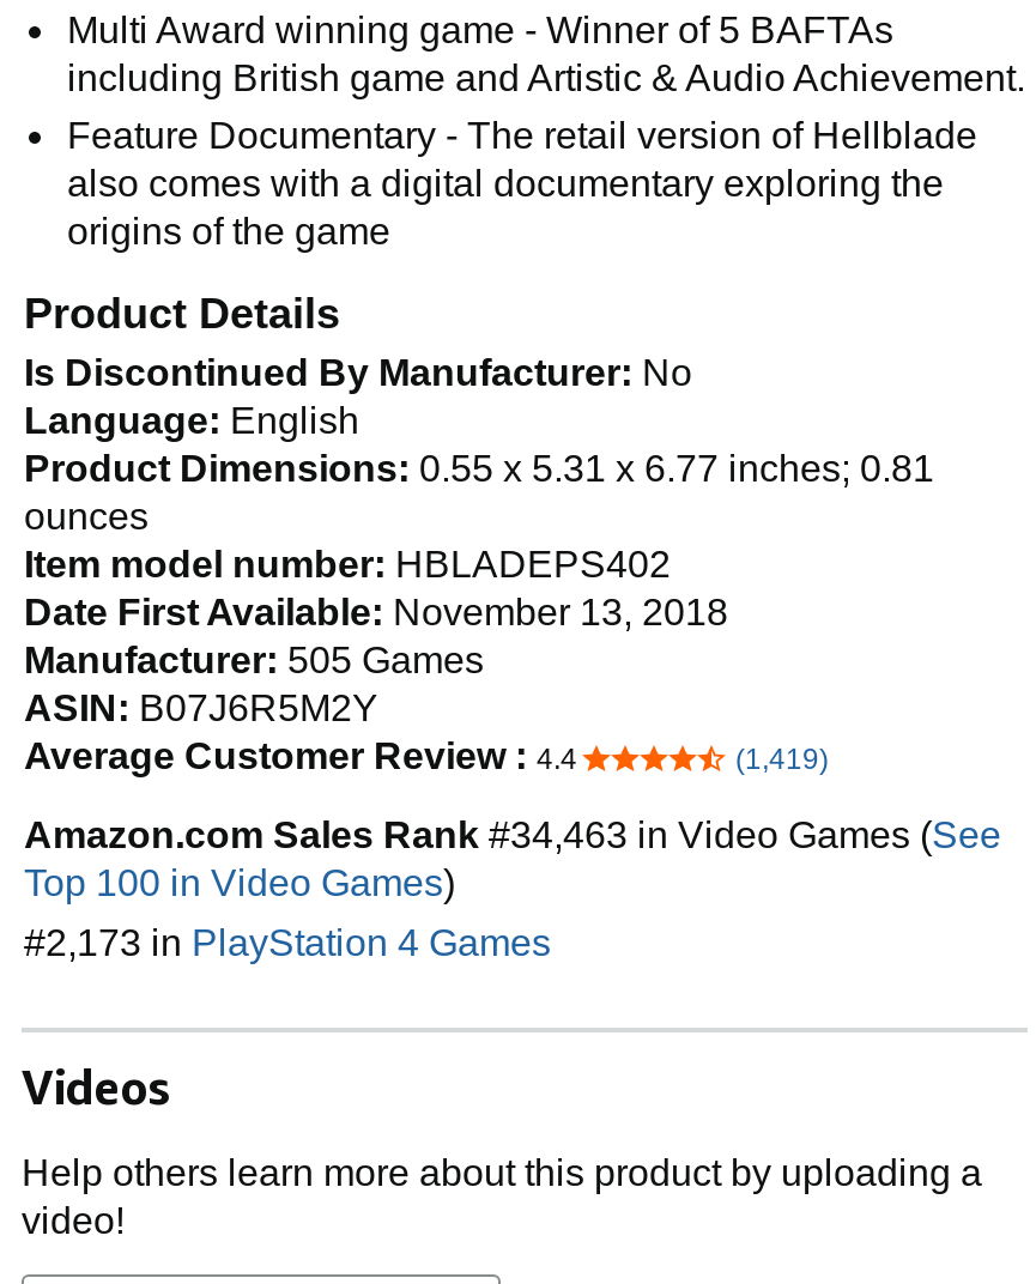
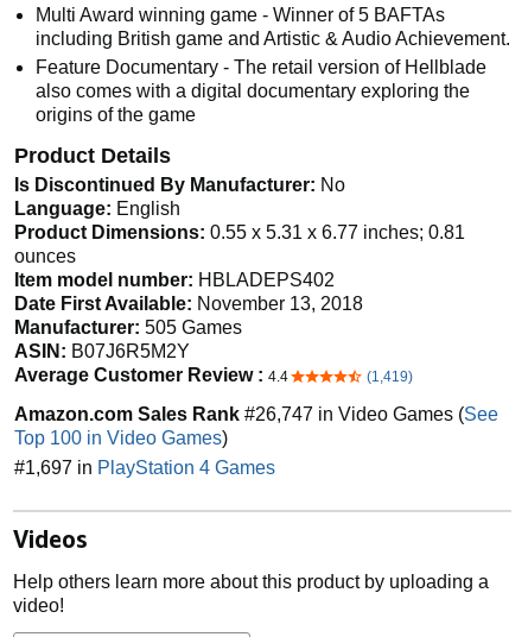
[24,814,1001,855] Amazon.com Sales Rank #34,463 in Video Games (See -> [14,404,498,424] Amazon.com Sales Rank #26,747 in Video Games (See
[24,922,551,963] #2,173 in PlayStation 4 Games -> [14,457,275,478] #1,697 in PlayStation 4 Games

